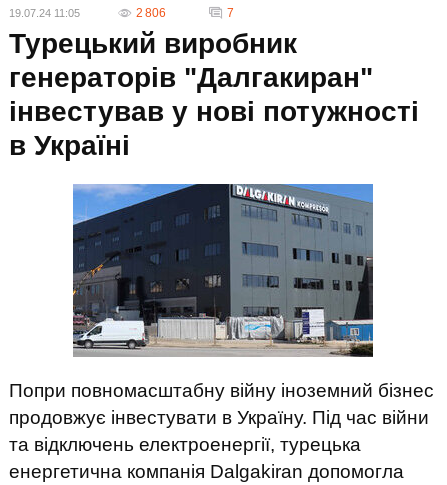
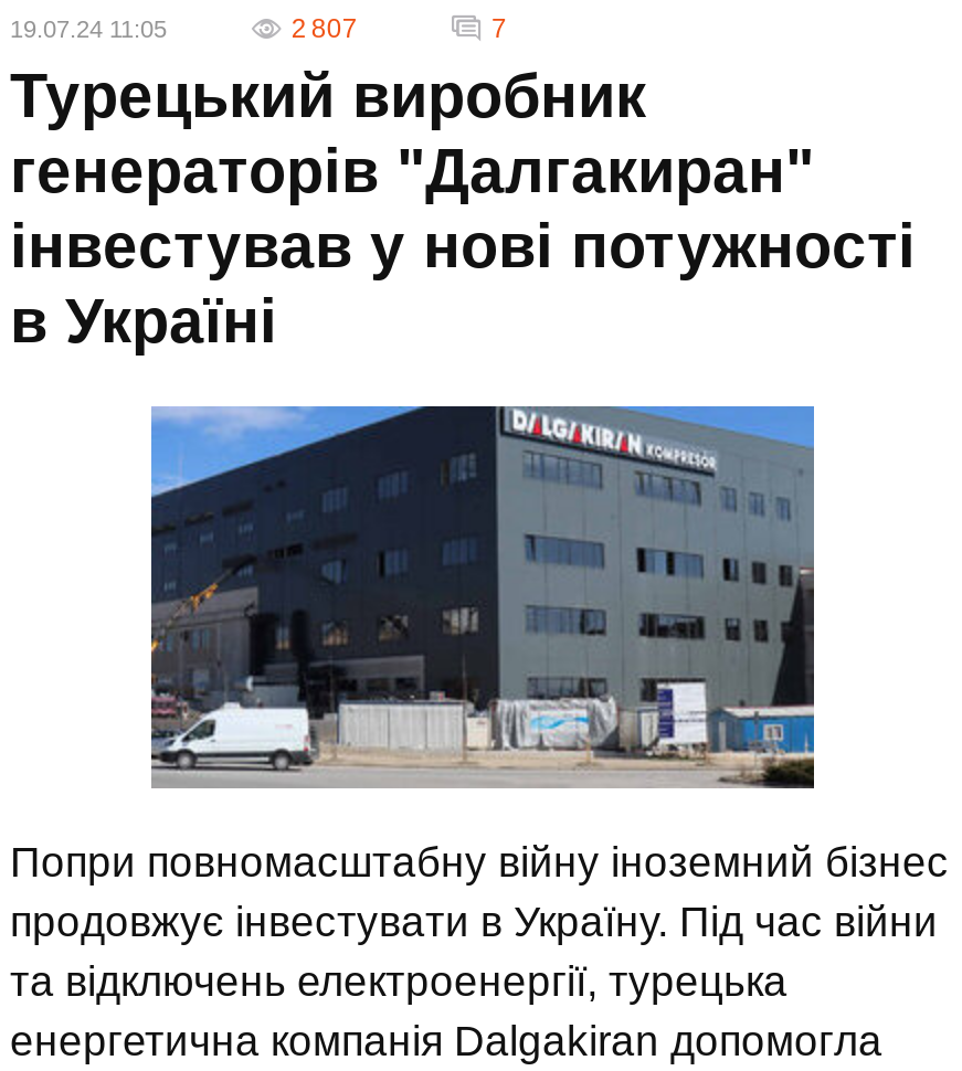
[136,6,166,20] 2 806 -> [291,13,358,44] 2 807

